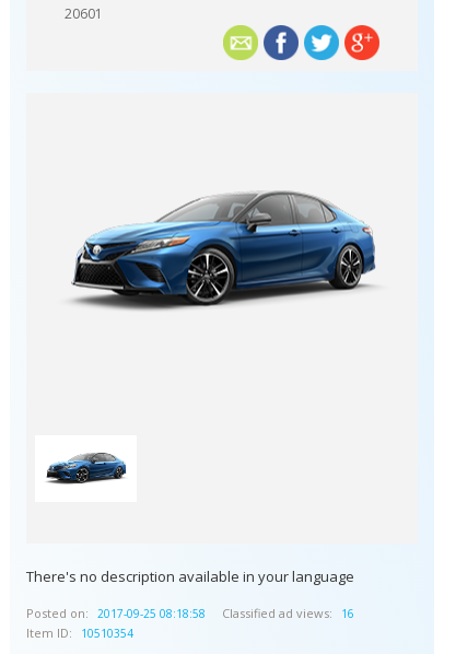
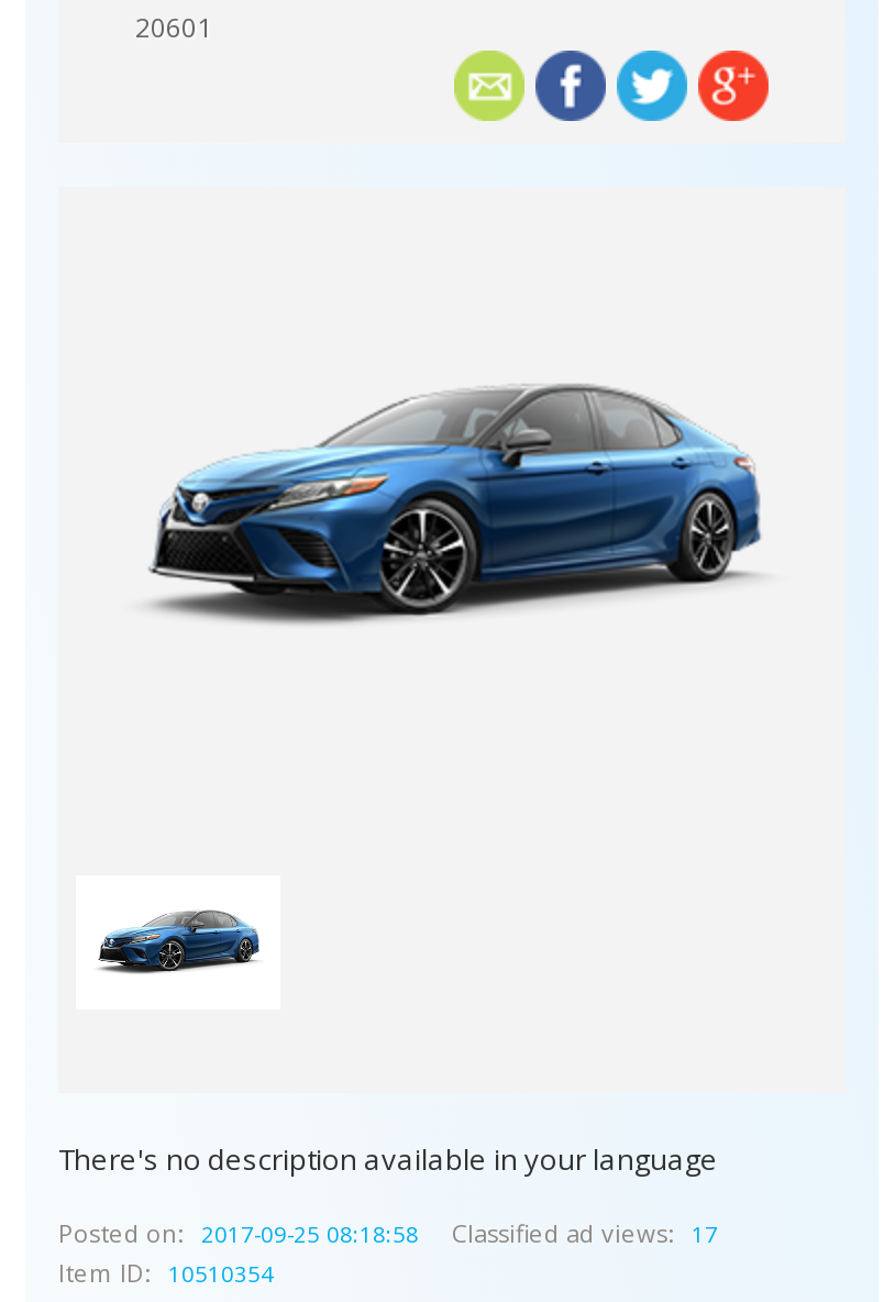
[222,605,354,621] Classified ad views: 16 -> [452,1216,718,1249] Classified ad views: 17

